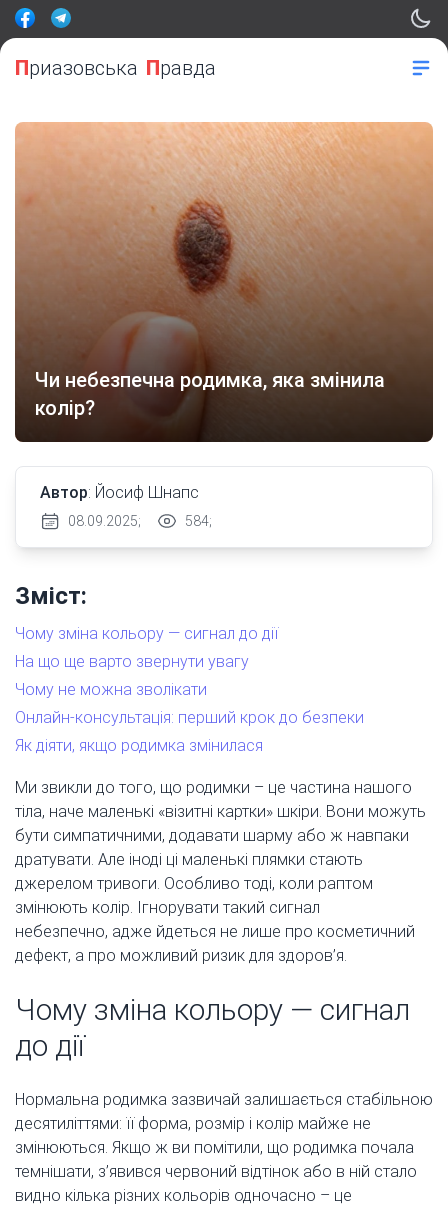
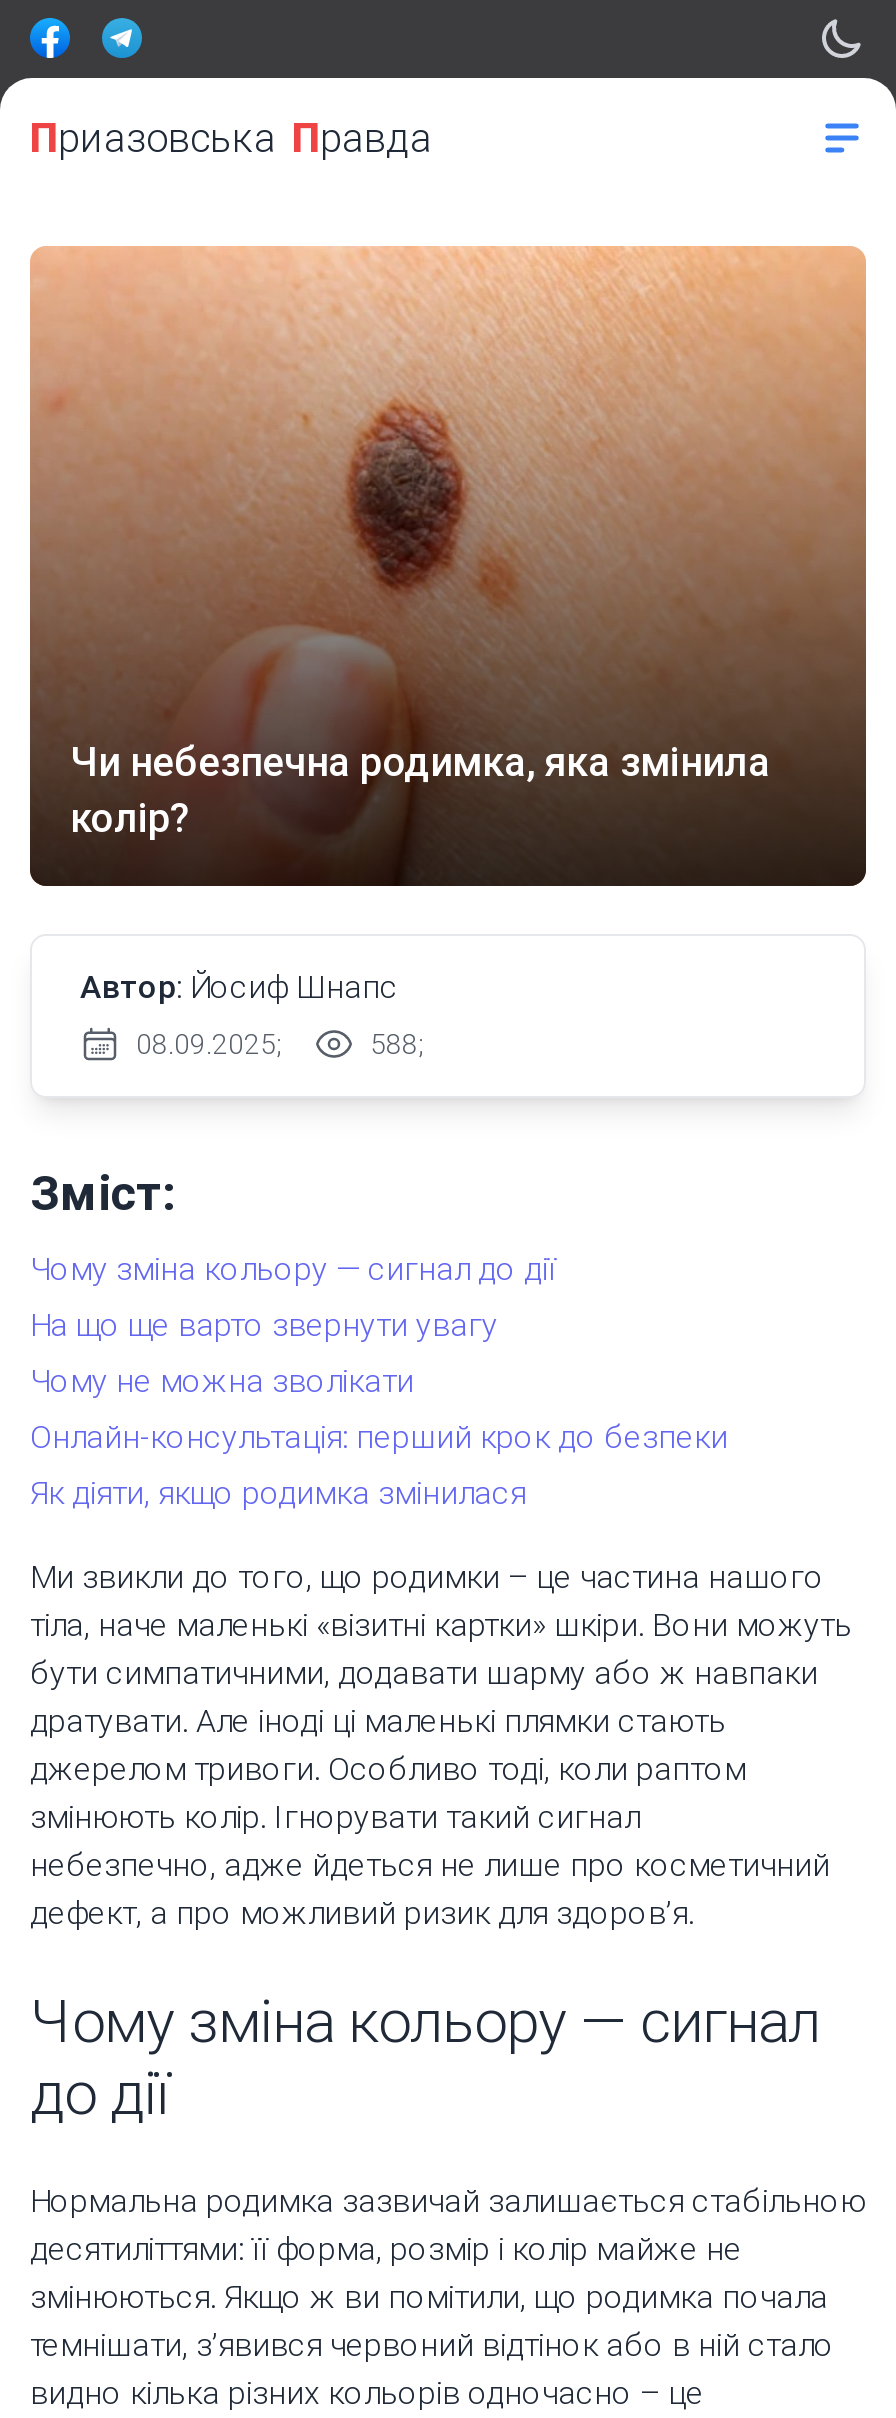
[185,513,212,529] 584; -> [370,1028,424,1060] 588;

